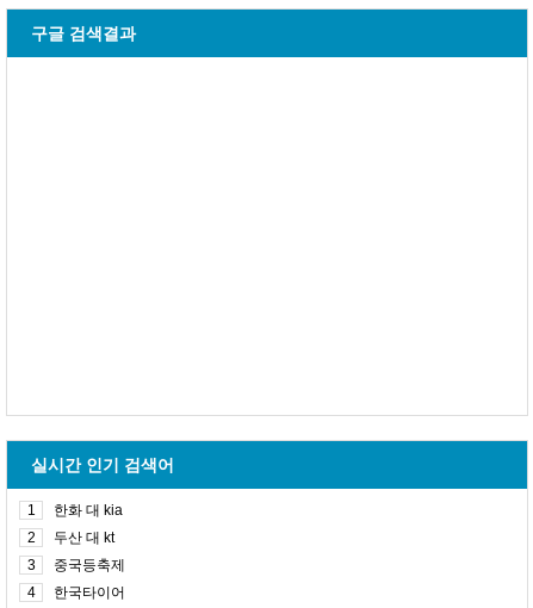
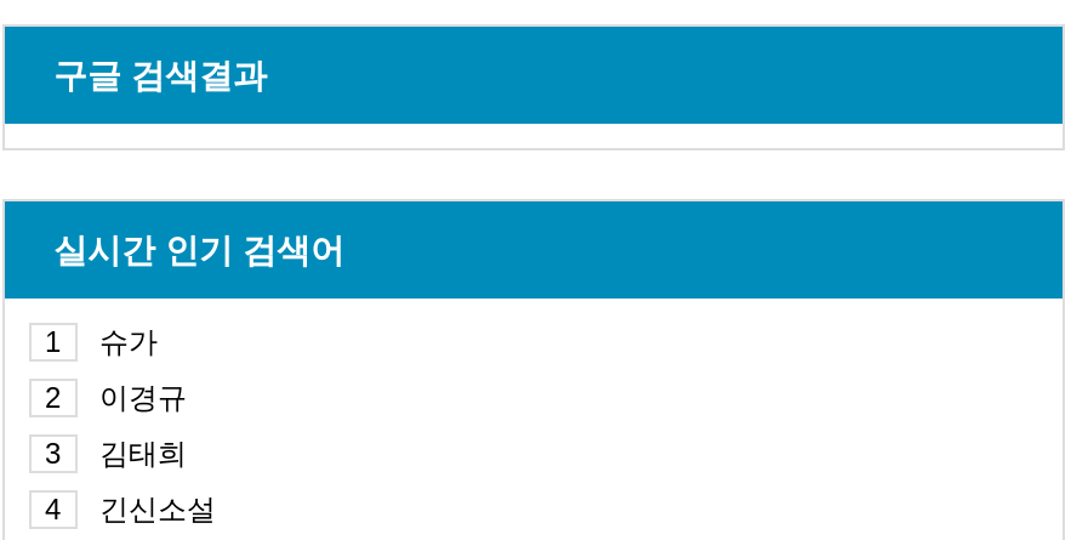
[54,502,123,519] 한화 대 kia -> [99,325,158,359] 슈가
[54,529,114,546] 두산 대 kt -> [99,381,187,415] 이경규
[54,557,125,573] 중국등축제 -> [99,437,187,471] 김태희
[54,584,125,601] 한국타이어 -> [99,493,216,527] 긴신소설

